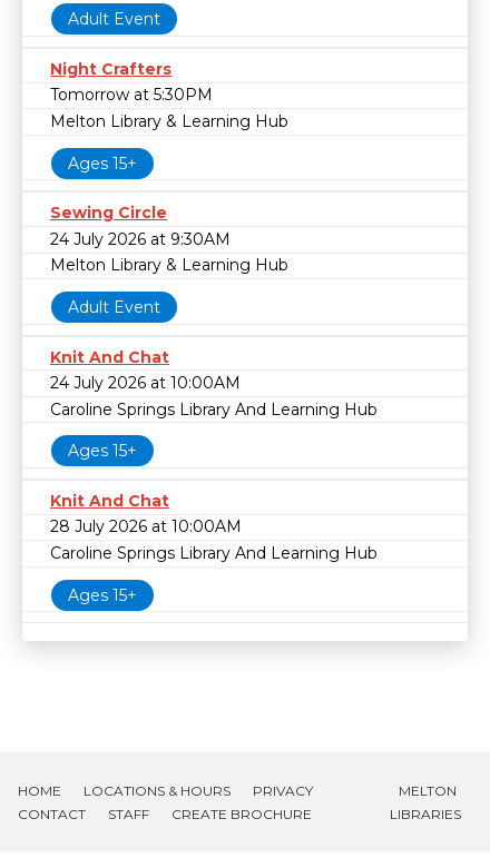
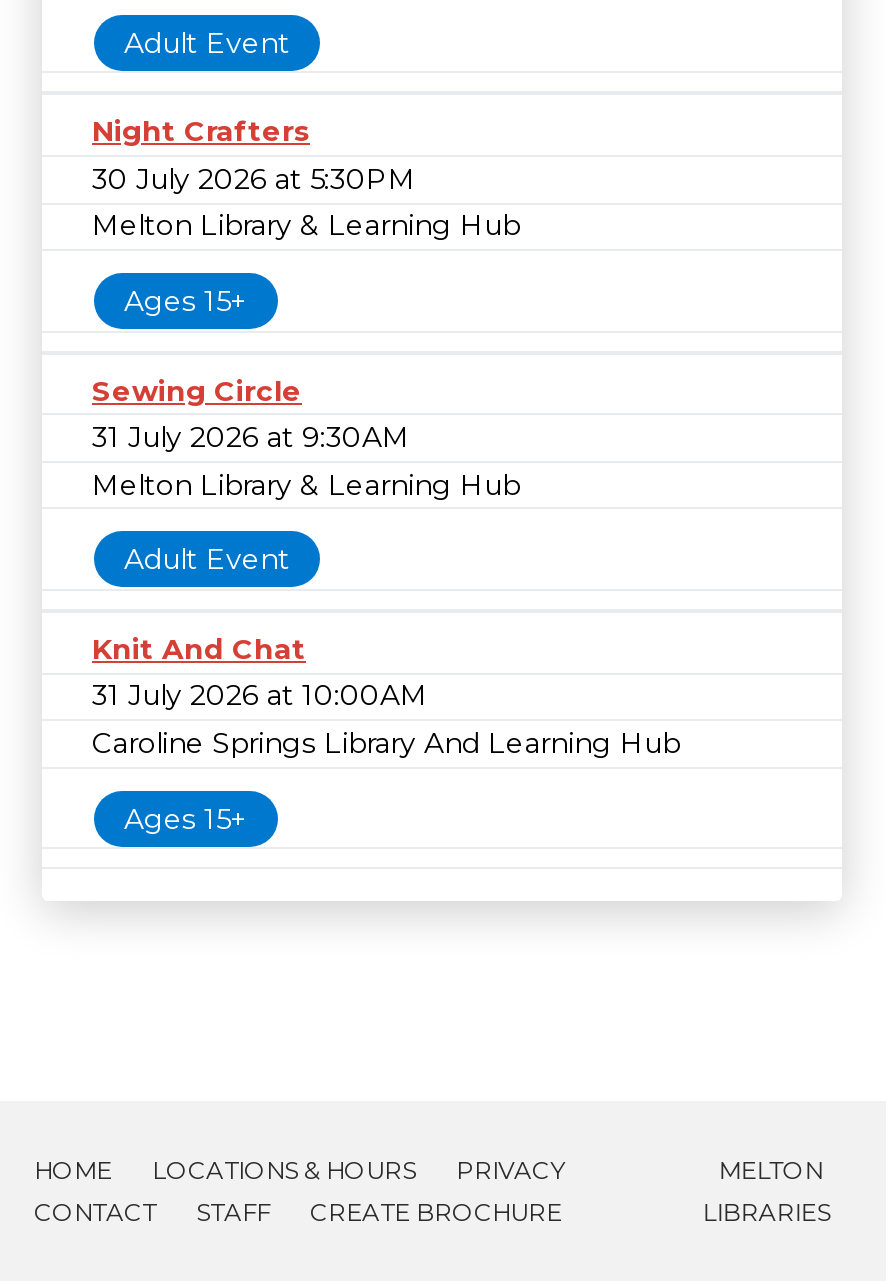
[50,85,213,105] Tomorrow at 5:30PM -> [92,161,416,197] 30 July 2026 at 5:30PM
[50,229,231,249] 24 July 2026 at 9:30AM -> [92,419,410,455] 31 July 2026 at 9:30AM
[50,373,378,537] 24 July 2026 at 10:00AM | Caroline Springs Library And Learning Hub | Ages 15+ | Knit And Chat | 28 July 2026 at 10:00AM -> [92,678,428,714] 31 July 2026 at 10:00AM

